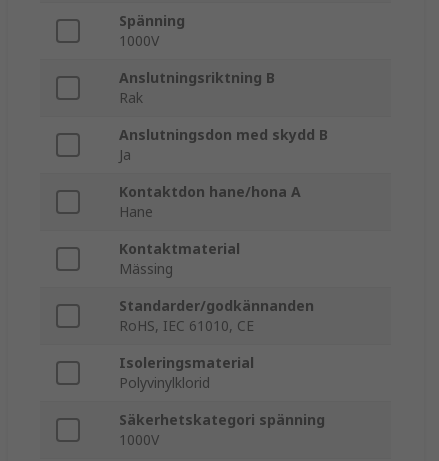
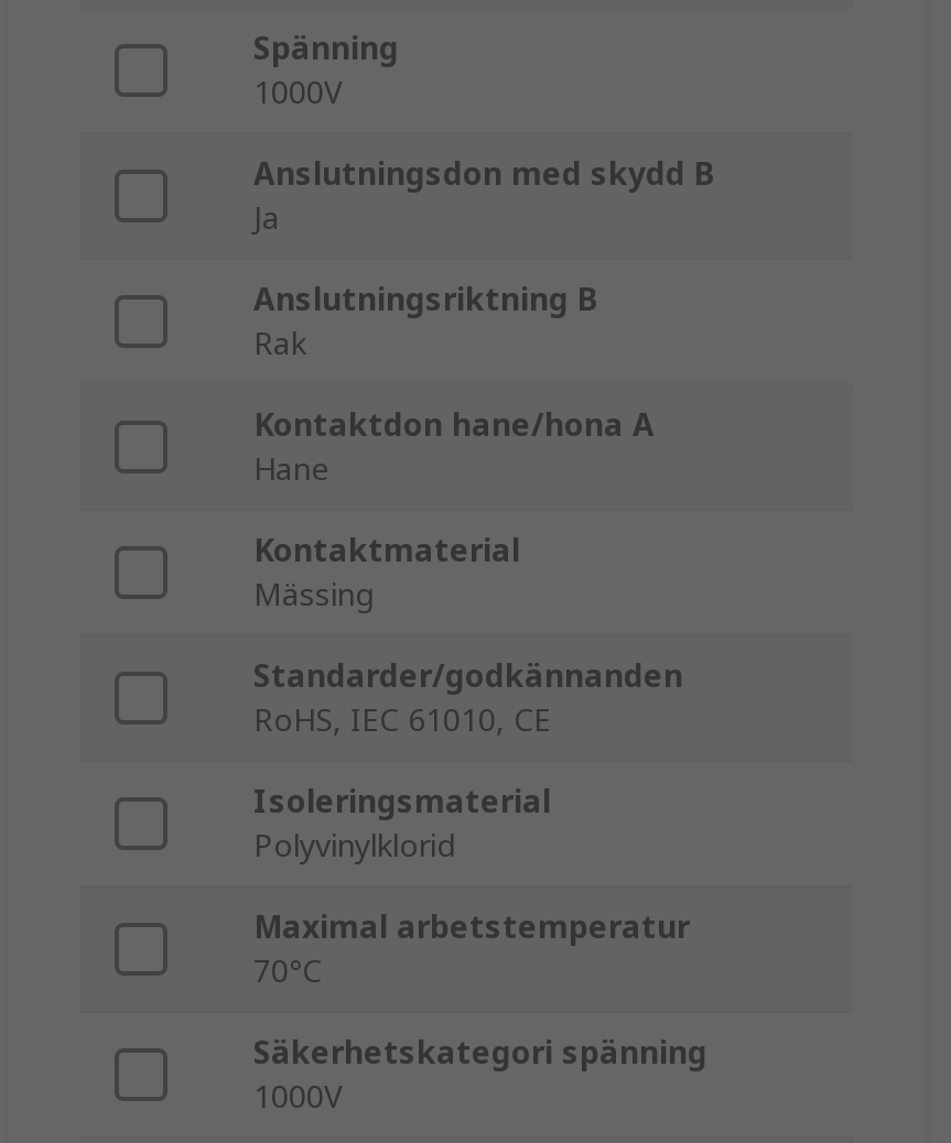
moved [119,125,328,164] -> [253,153,714,239]: Anslutningsdon med skydd B | Ja
none -> [253,906,690,992] Maximal arbetstemperatur | 70°C

